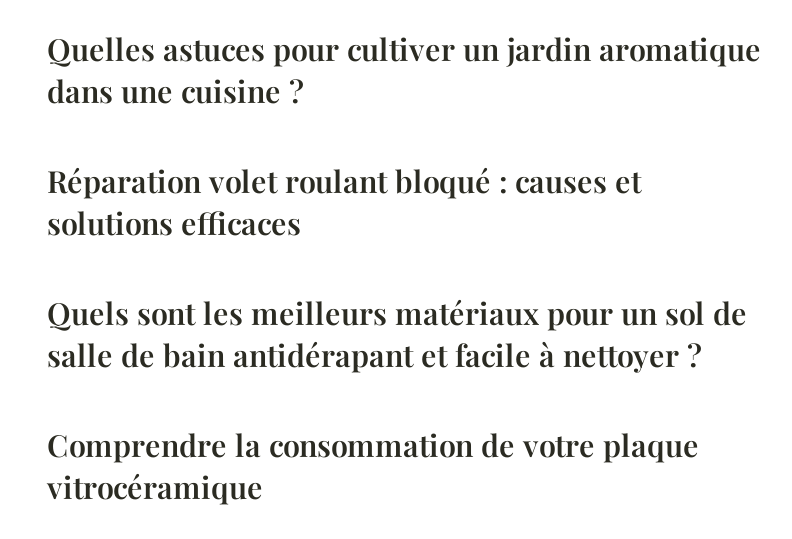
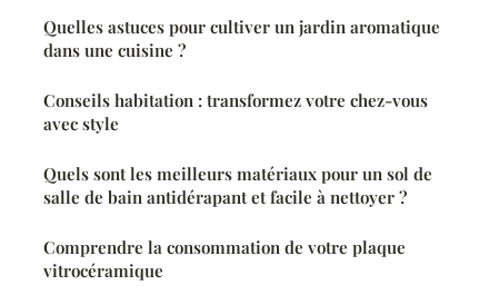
[47,161,641,243] Réparation volet roulant bloqué : causes et | solutions efficaces -> [43,89,428,135] Conseils habitation : transformez votre chez-vous | avec style

